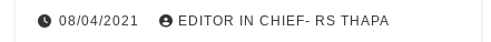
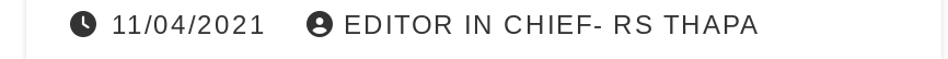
[59,13,144,29] 08/04/2021 -> [112,10,276,40] 11/04/2021

